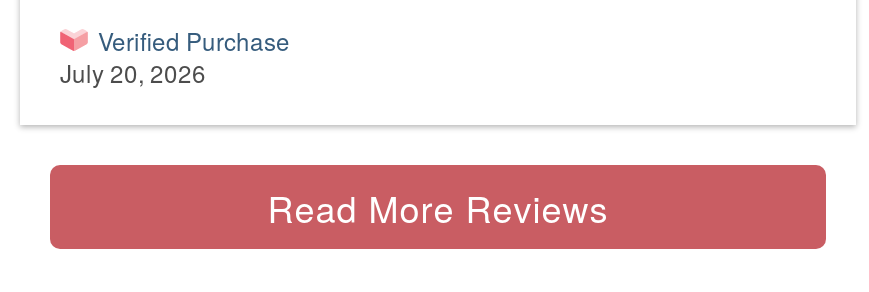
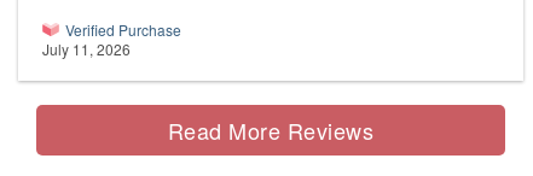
[60,55,206,89] July 20, 2026 -> [42,39,131,59] July 11, 2026

